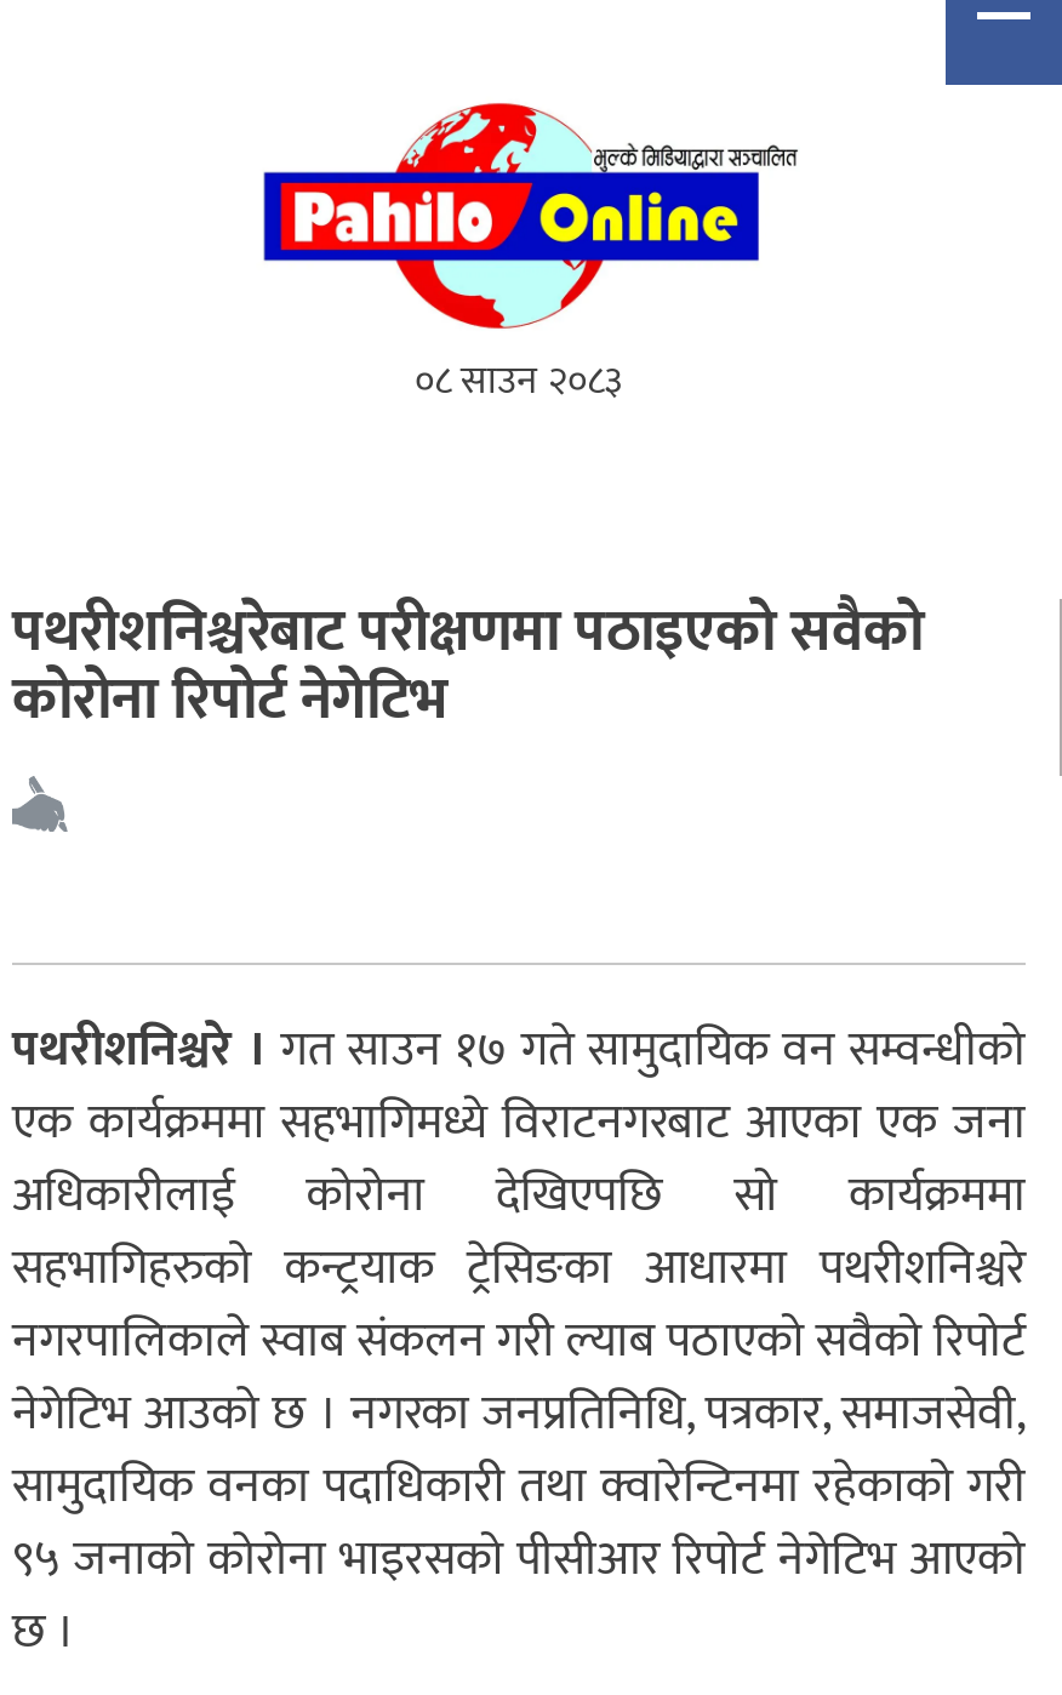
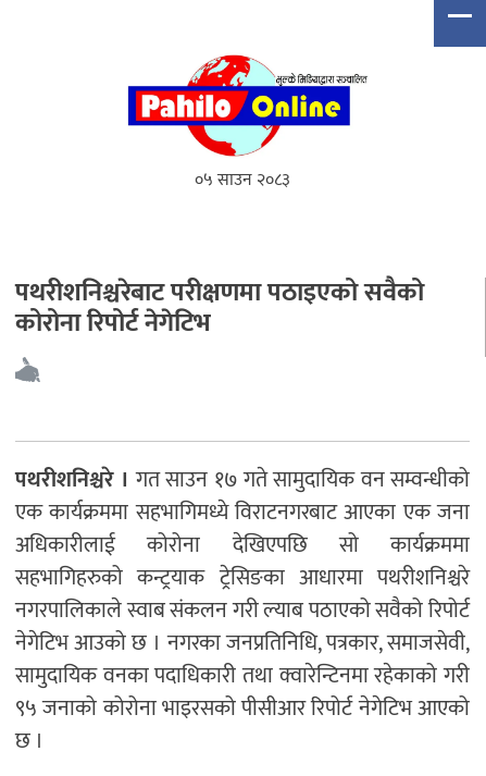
[415,350,623,415] ०८ साउन २०८३ -> [195,166,290,195] ०५ साउन २०८३

